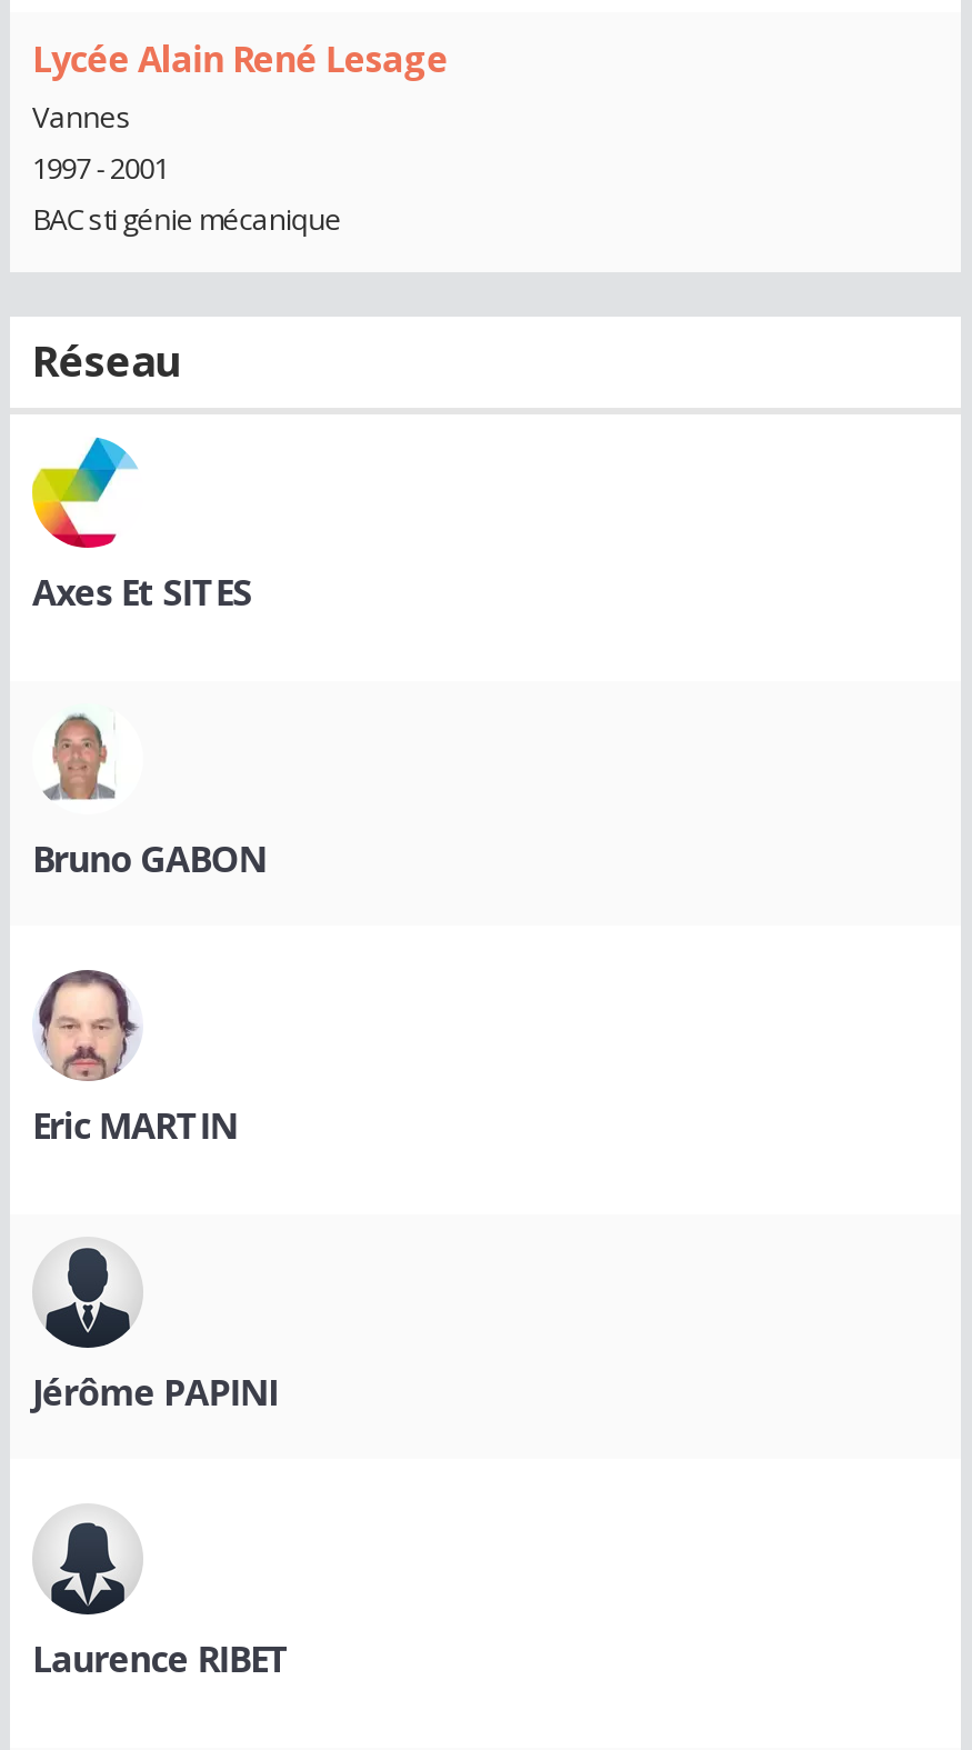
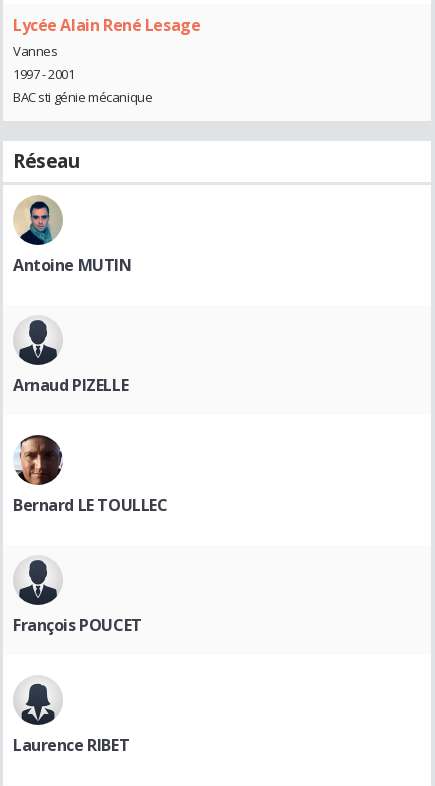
[32,437,251,616] [image] | Axes Et SITES -> [13,194,131,276] [image] | Antoine MUTIN
[32,706,266,883] [image] | Bruno GABON -> [13,316,128,396] [image] | Arnaud PIZELLE
[32,970,238,1150] [image] | Eric MARTIN -> [13,436,167,516] [image] | Bernard LE TOULLEC
[32,1368,278,1416] Jérôme PAPINI -> [13,614,142,636] François POUCET

